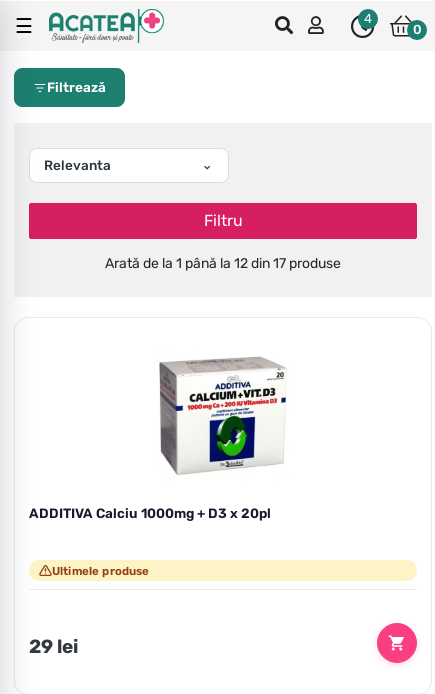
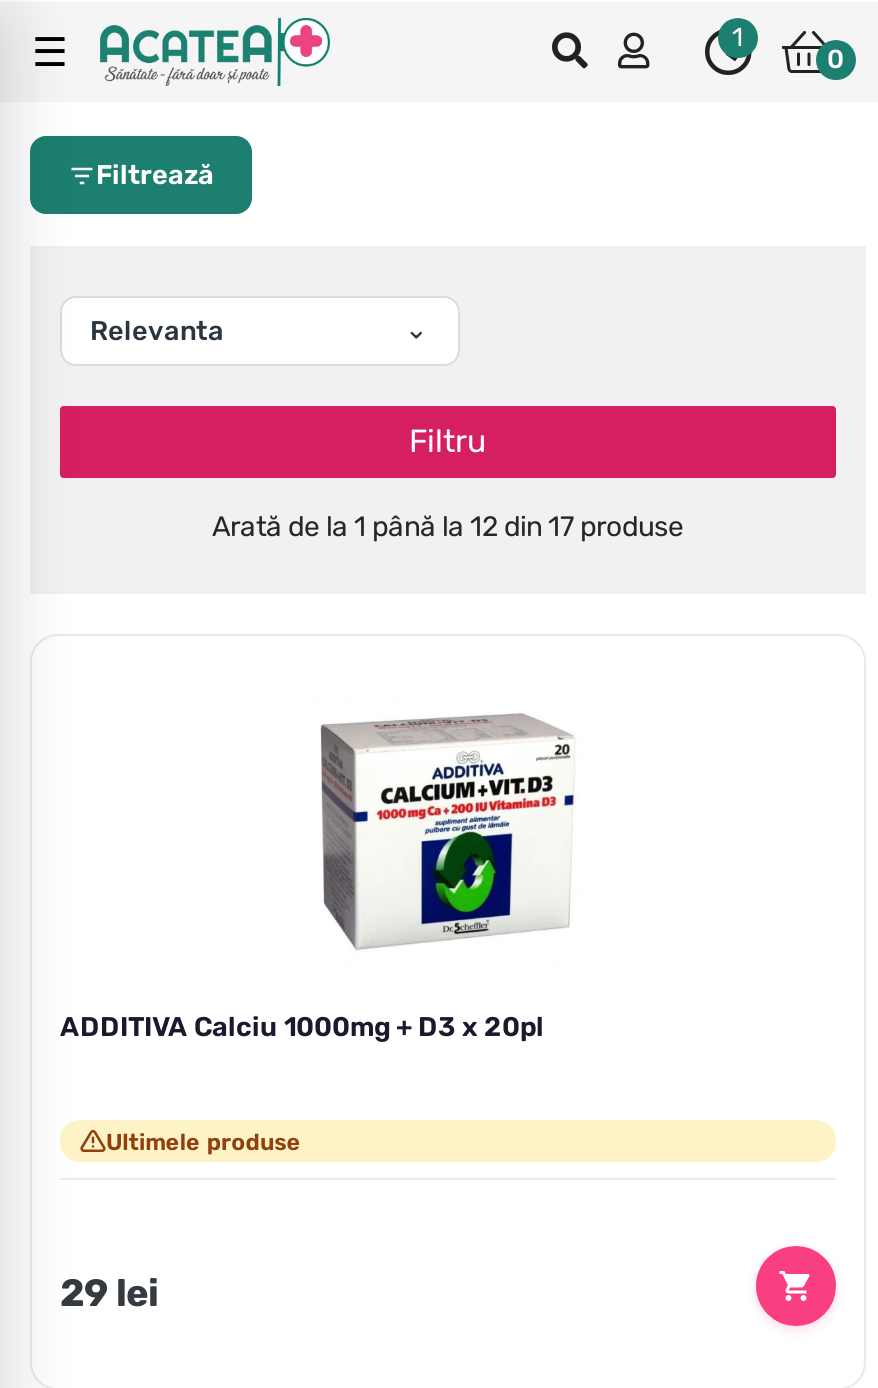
[364,11,372,26] 4 -> [732,22,744,52] 1

